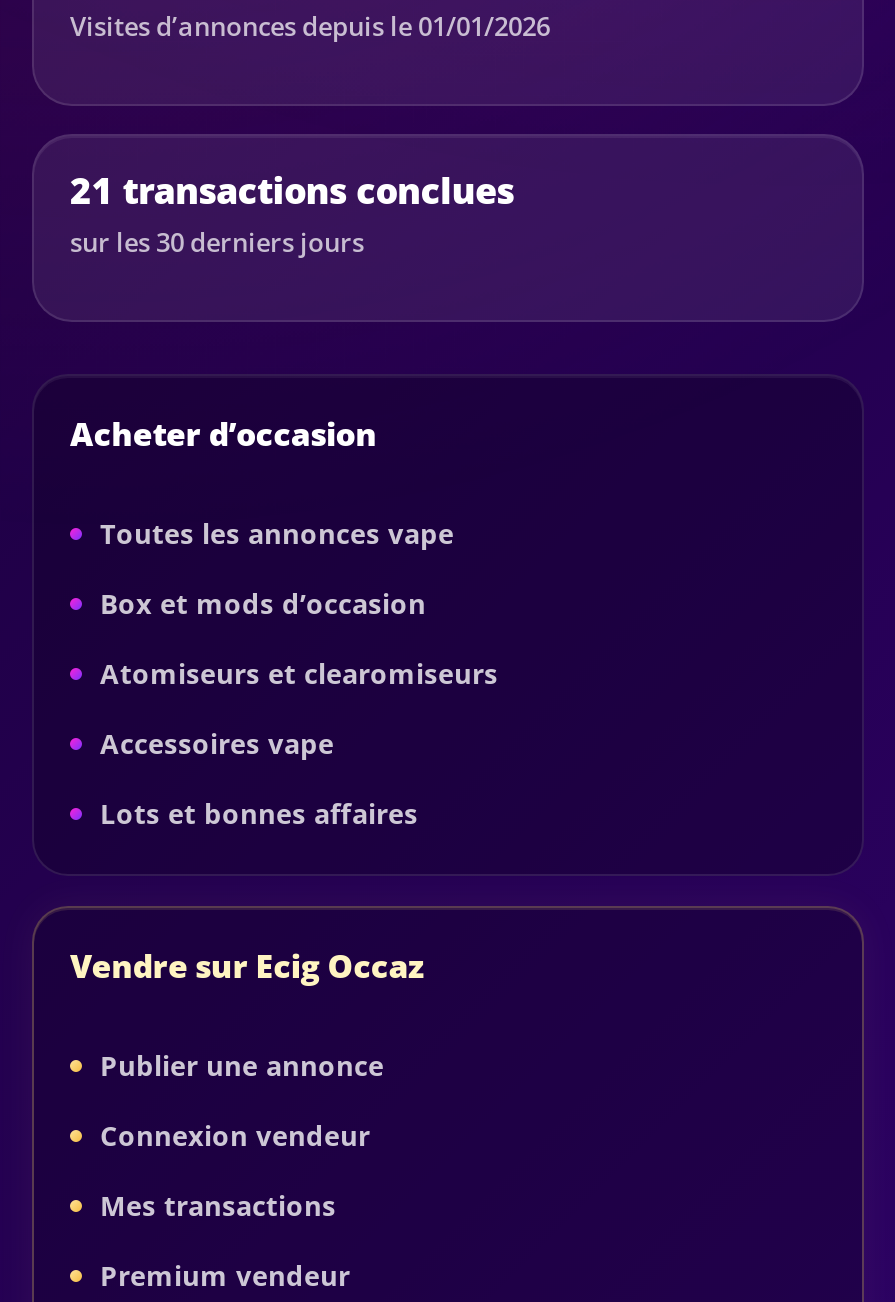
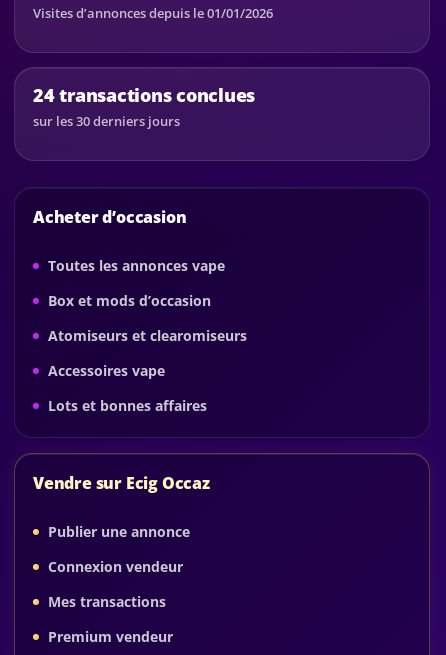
[70,165,514,213] 21 transactions conclues -> [33,82,255,106] 24 transactions conclues

